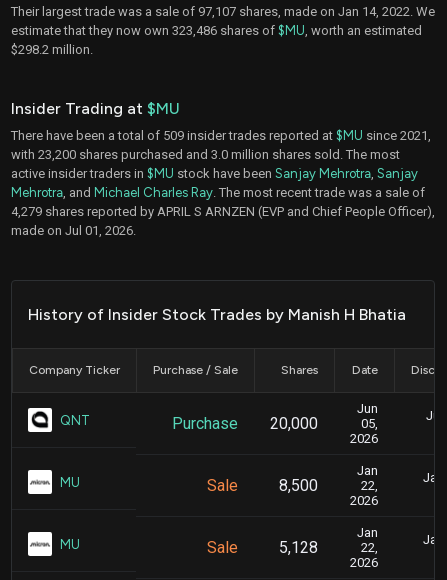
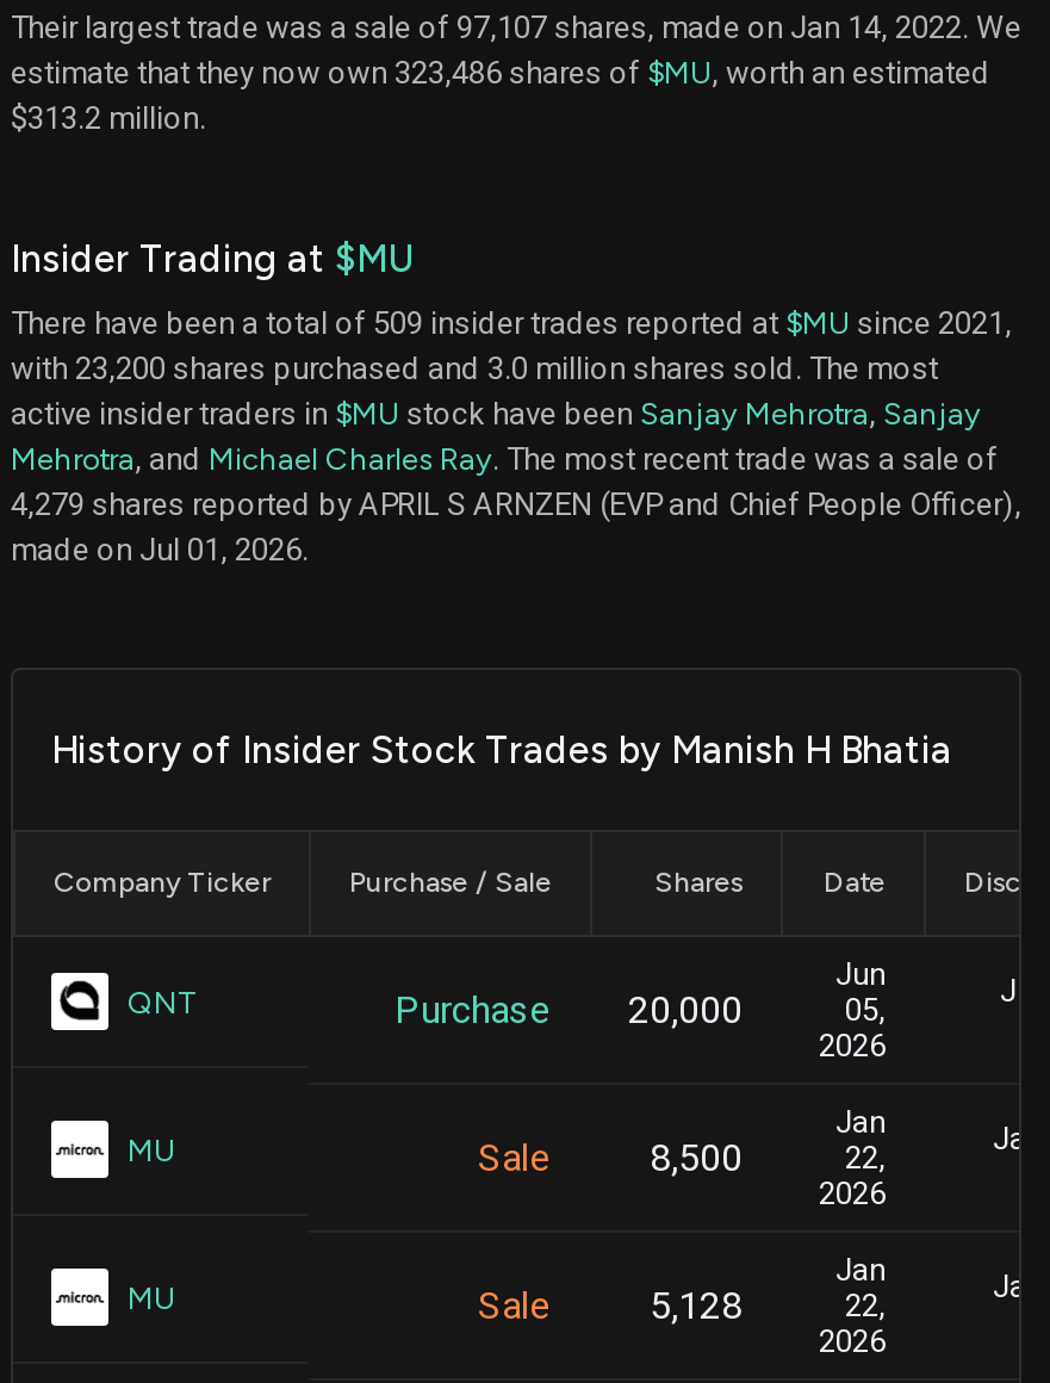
[11,42,93,57] $298.2 million. -> [11,99,206,135] $313.2 million.

